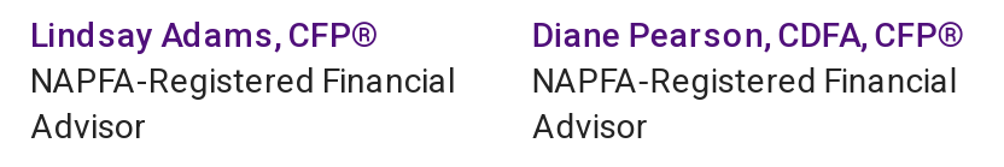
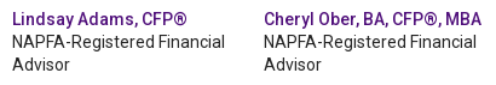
[532,16,966,54] Diane Pearson, CDFA, CFP® -> [263,10,481,29] Cheryl Ober, BA, CFP®, MBA

